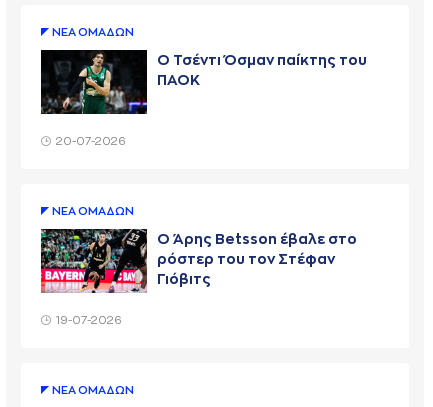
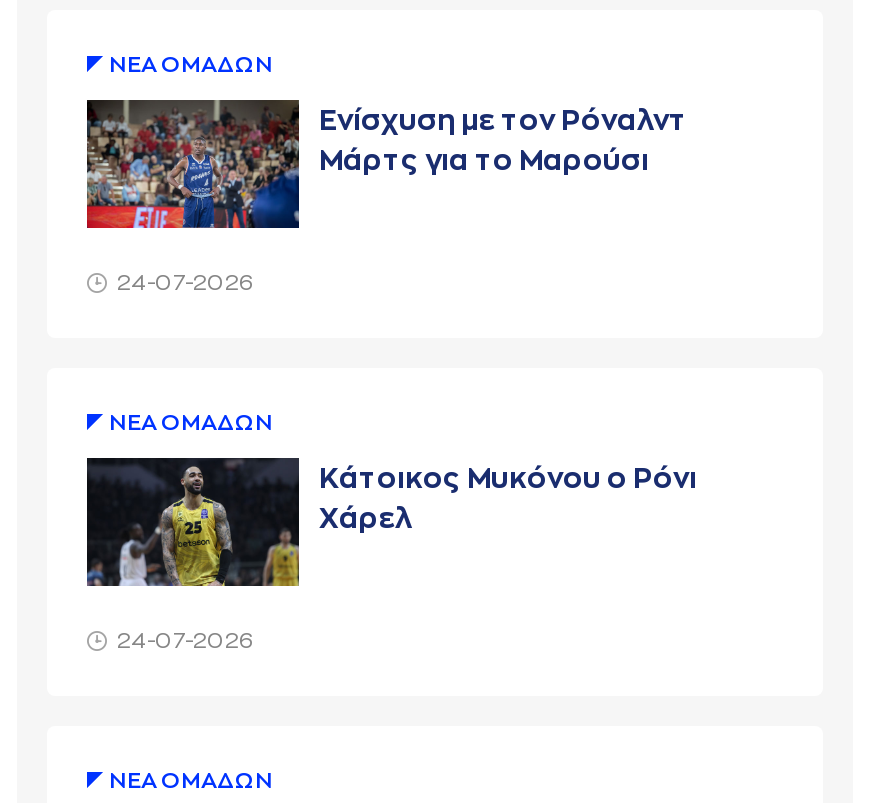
[40,50,367,115] [image] | Ο Τσέντι Όσμαν παίκτης του | ΠΑΟΚ -> [85,98,687,230] [image] | Ενίσχυση με τον Ρόναλντ | Μάρτς για το Μαρούσι
[56,136,126,147] 20-07-2026 -> [117,272,255,294] 24-07-2026
[40,229,357,293] [image] | Ο Άρης Betsson έβαλε στο | ρόστερ του τον Στέφαν | Γιόβιτς -> [85,458,697,588] [image] | Κάτοικος Μυκόνου ο Ρόνι | Χάρελ
[56,315,122,326] 19-07-2026 -> [117,631,255,653] 24-07-2026

